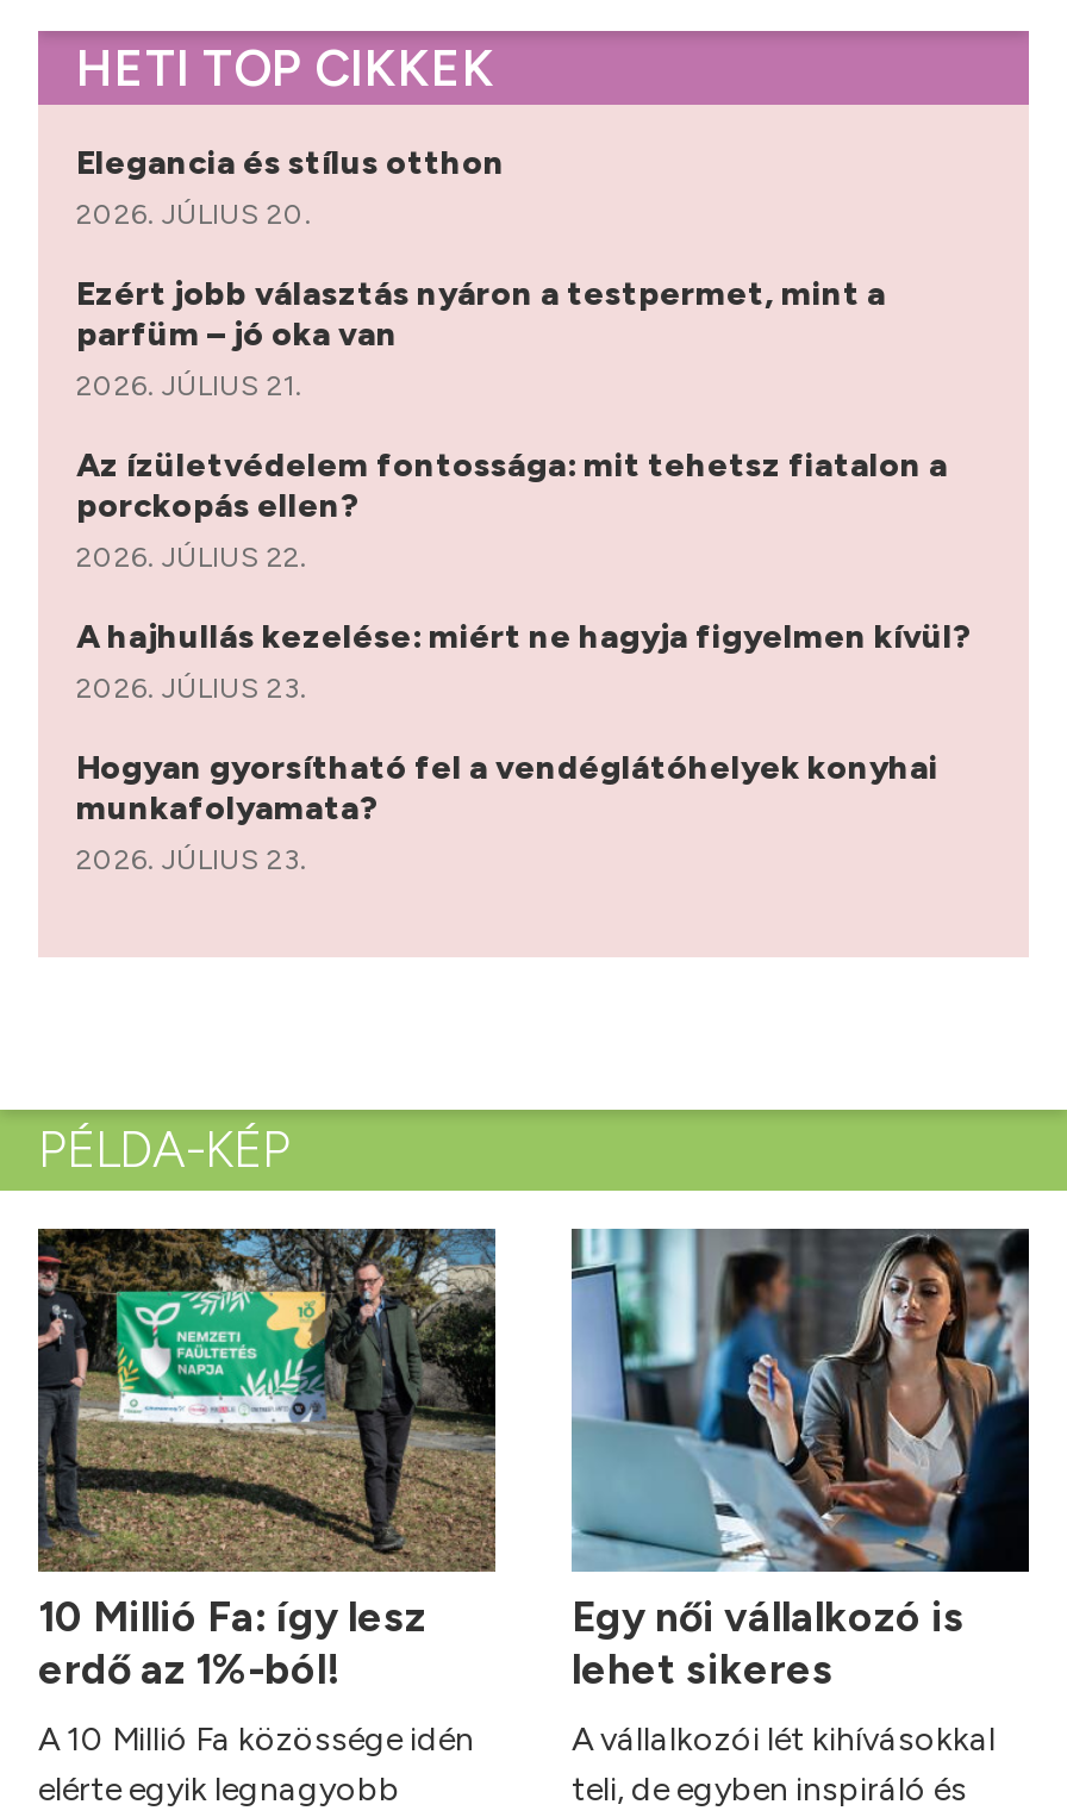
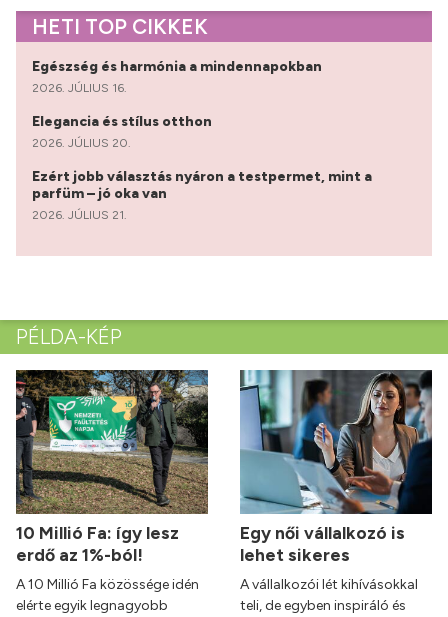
none -> [32,58,325,95] Egészség és harmónia a mindennapokban | 2026. JÚLIUS 16.
moved [76,143,886,403] -> [32,113,372,222]: Elegancia és stílus otthon | 2026. JÚLIUS 20. | Ezért jobb választás nyáron a testpermet, mint a | parfüm – jó oka van | 2026. JÚLIUS 21.
[76,446,979,877] Az ízületvédelem fontossága: mit tehetsz fiatalon a | porckopás ellen? | 2026. JÚLIUS 22. | A hajhullás kezelése: miért ne hagyja figyelmen kívül? | 2026. JÚLIUS 23. | Hogyan gyorsítható fel a vendéglátóhelyek konyhai | munkafolyamata? | 2026. JÚLIUS 23. -> none

